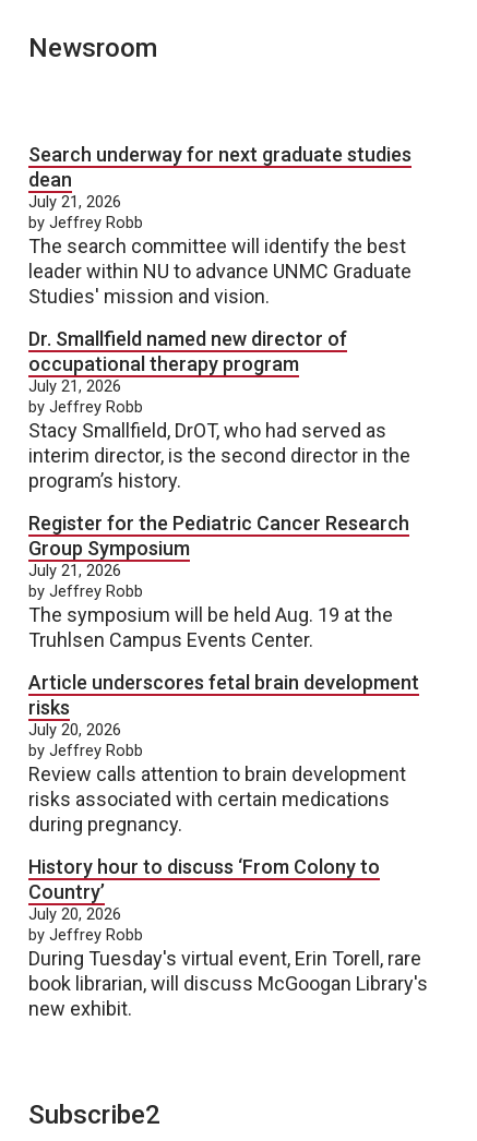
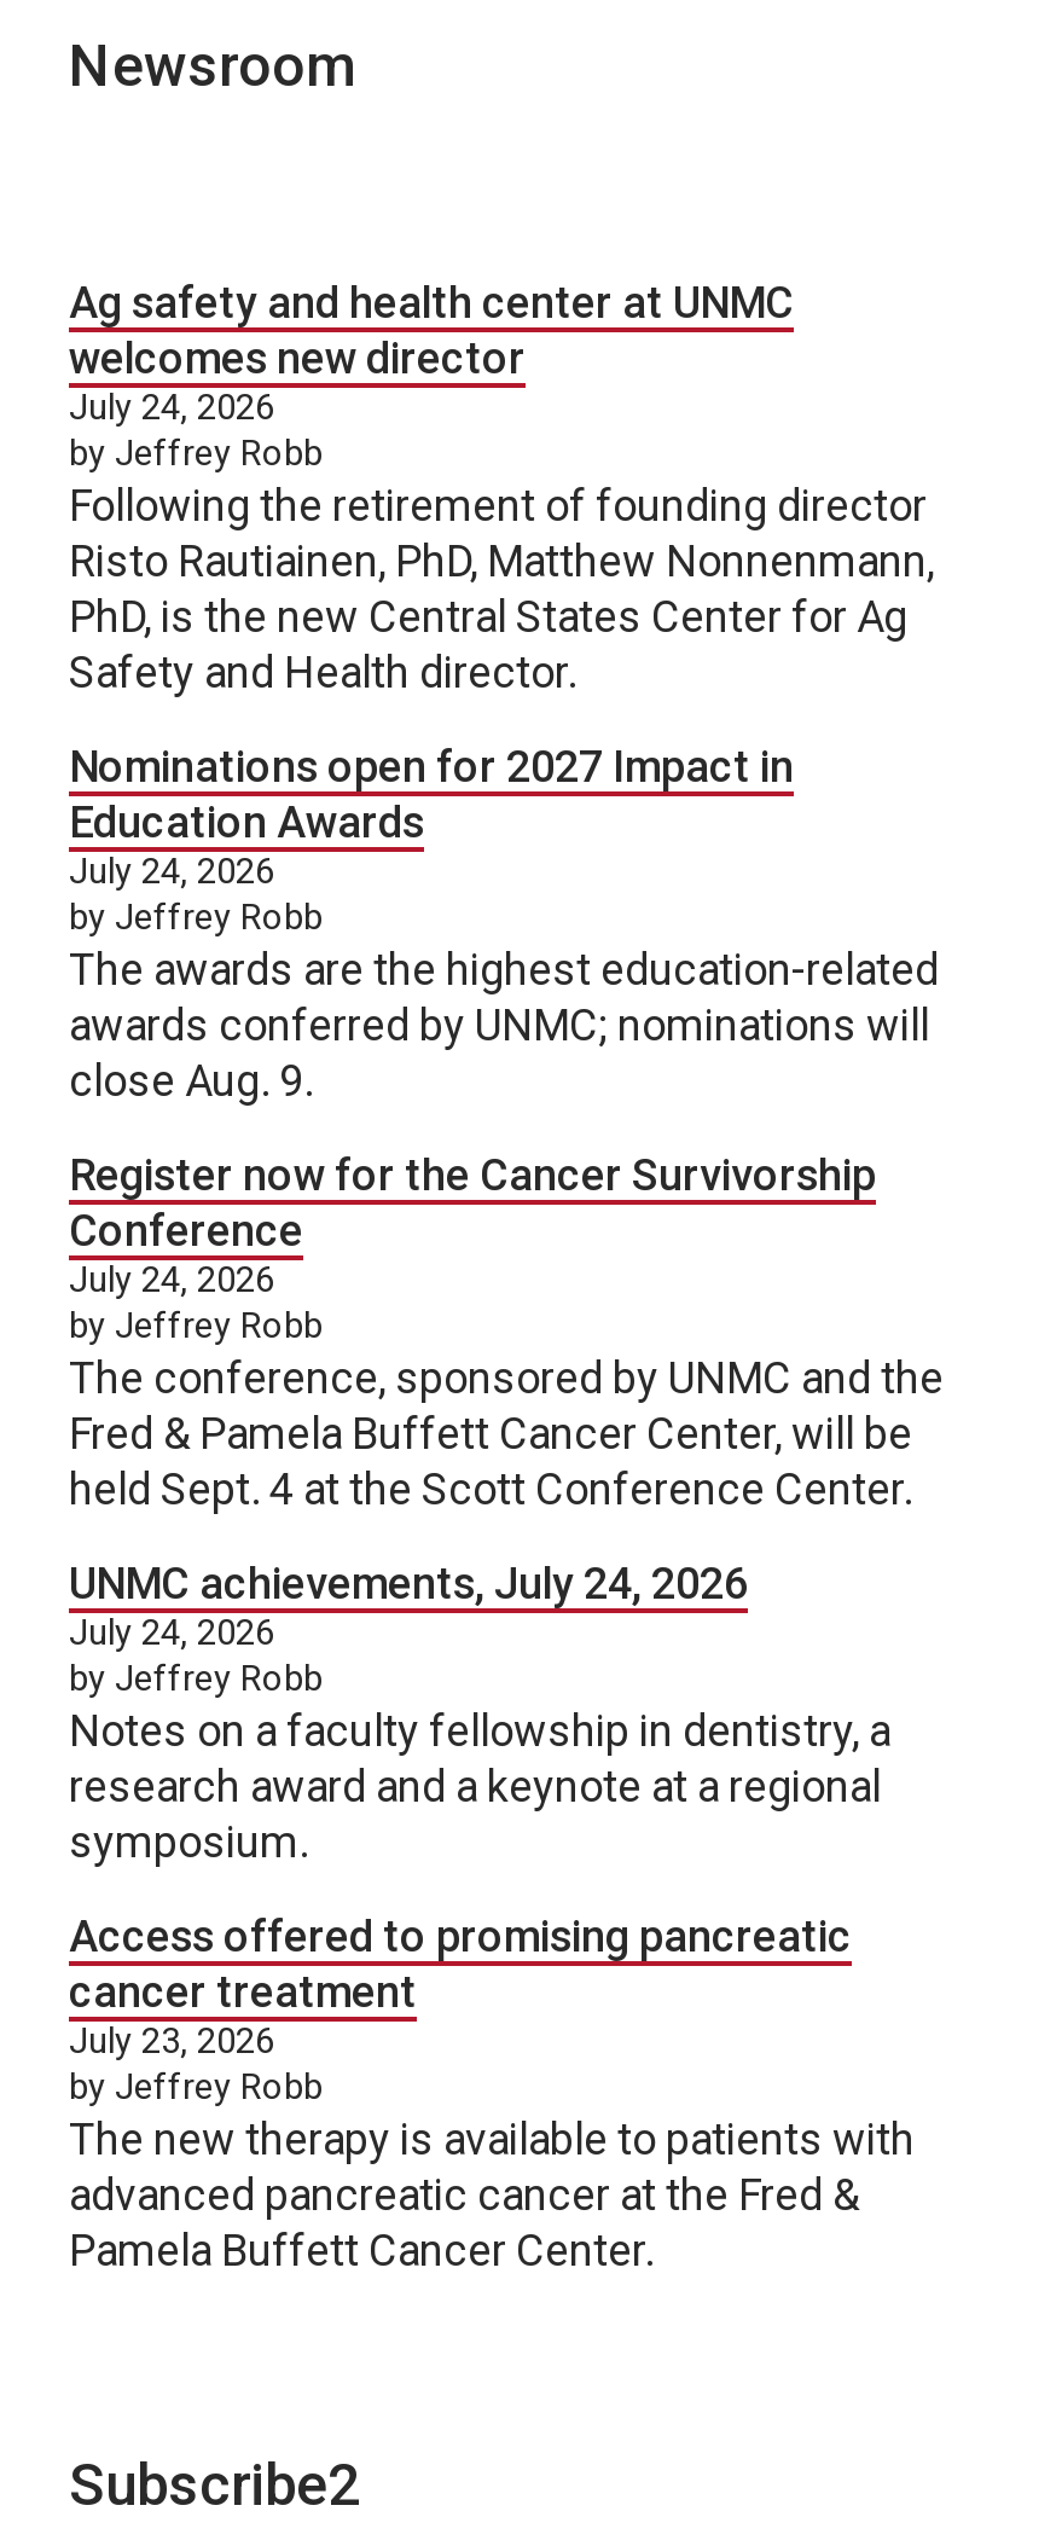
[28,143,412,211] Search underway for next graduate studies | dean | July 21, 2026 -> [69,276,794,428] Ag safety and health center at UNMC | welcomes new director | July 24, 2026
[28,234,412,307] The search committee will identify the best | leader within NU to advance UNMC Graduate | Studies' mission and vision. -> [69,479,934,697] Following the retirement of founding director | Risto Rautiainen, PhD, Matthew Nonnenmann, | PhD, is the new Central States Center for Ag | Safety and Health director.
[28,327,347,396] Dr. Smallfield named new director of | occupational therapy program | July 21, 2026 -> [69,740,794,892] Nominations open for 2027 Impact in | Education Awards | July 24, 2026
[28,419,410,492] Stacy Smallfield, DrOT, who had served as | interim director, is the second director in the | program’s history. -> [69,943,939,1105] The awards are the highest education-related | awards conferred by UNMC; nominations will | close Aug. 9.
[28,511,409,580] Register for the Pediatric Cancer Research | Group Symposium | July 21, 2026 -> [69,1149,876,1301] Register now for the Cancer Survivorship | Conference | July 24, 2026
[28,603,393,651] The symposium will be held Aug. 19 at the | Truhlsen Campus Events Center. -> [69,1352,944,1514] The conference, sponsored by UNMC and the | Fred & Pamela Buffett Cancer Center, will be | held Sept. 4 at the Scott Conference Center.
[28,671,419,739] Article underscores fetal brain development | risks | July 20, 2026 -> [69,1557,748,1654] UNMC achievements, July 24, 2026 | July 24, 2026
[28,762,406,835] Review calls attention to brain development | risks associated with certain medications | during pregnancy. -> [69,1705,890,1866] Notes on a faculty fellowship in dentistry, a | research award and a keynote at a regional | symposium.
[28,855,380,924] History hour to discuss ‘From Colony to | Country’ | July 20, 2026 -> [69,1910,852,2062] Access offered to promising pancreatic | cancer treatment | July 23, 2026
[28,947,428,1020] During Tuesday's virtual event, Erin Torell, rare | book librarian, will discuss McGoogan Library's | new exhibit. -> [69,2113,915,2275] The new therapy is available to patients with | advanced pancreatic cancer at the Fred & | Pamela Buffett Cancer Center.

